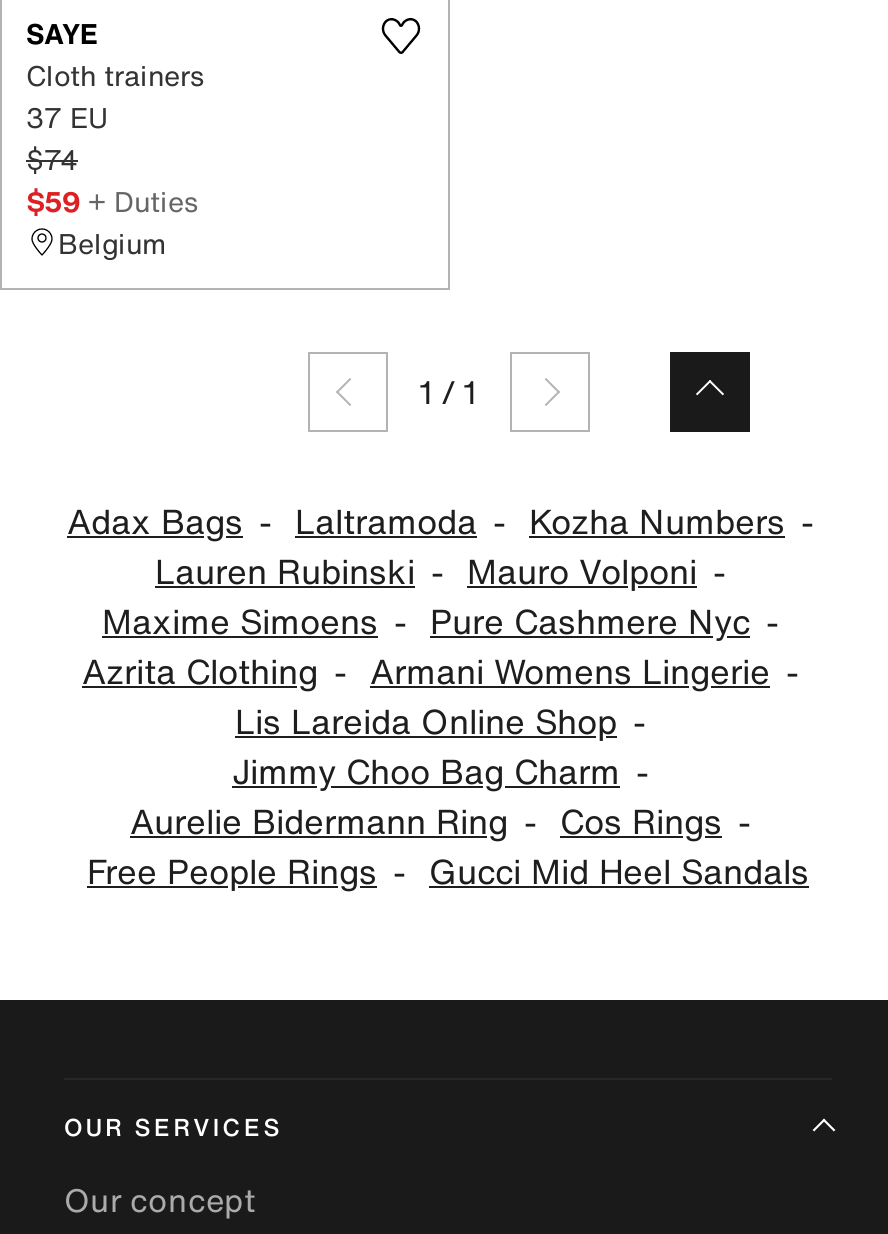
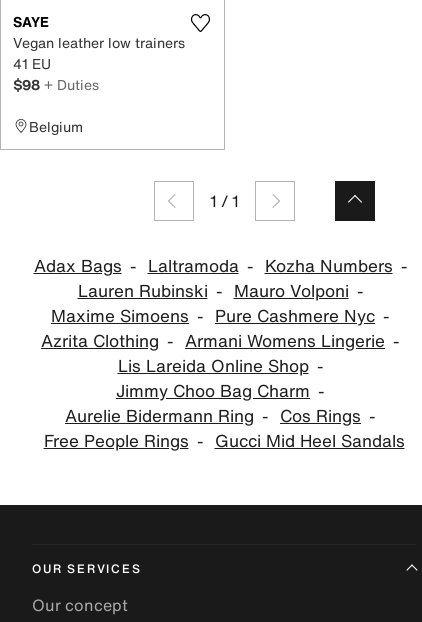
[26,53,204,221] Cloth trainers | 37 EU | $74 | $59 + Duties -> [13,31,185,94] Vegan leather low trainers | 41 EU | $98 + Duties

